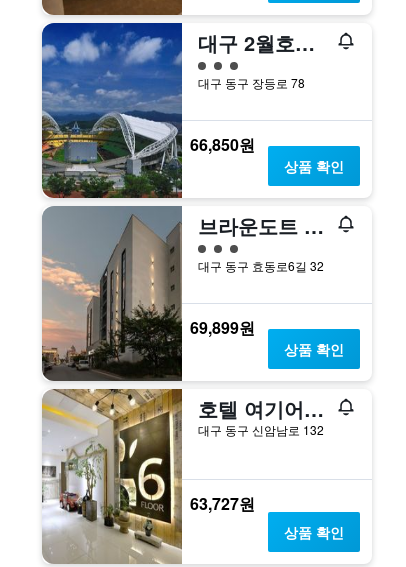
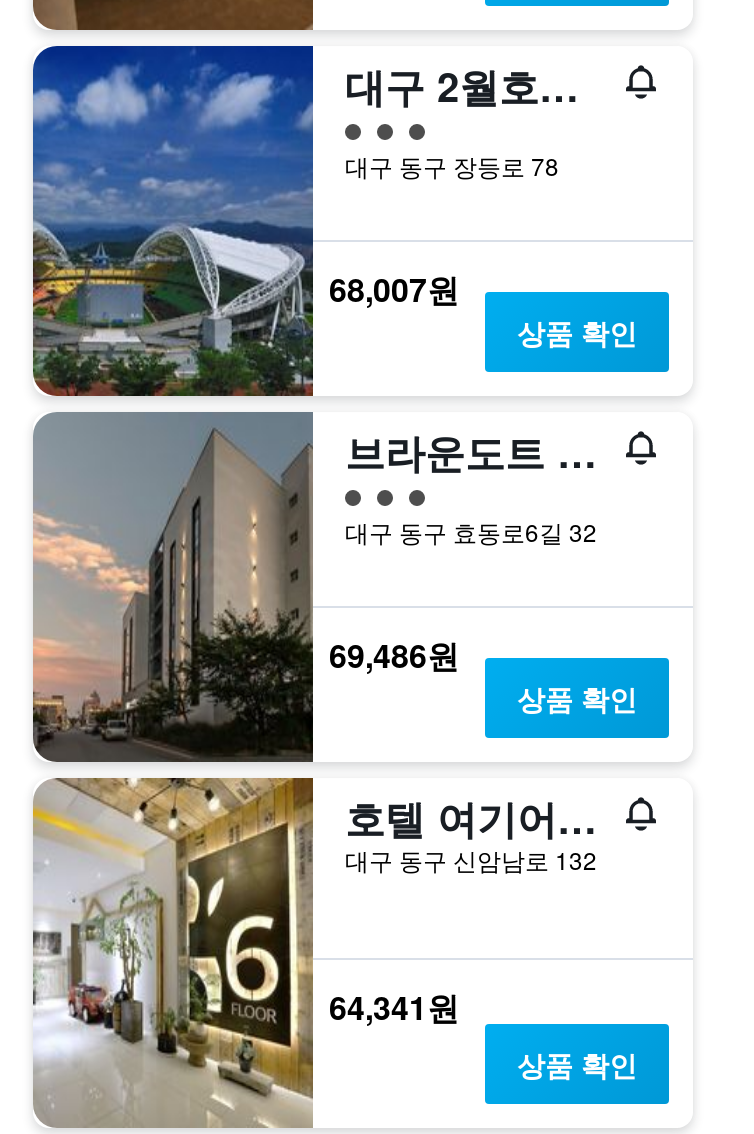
[190,132,255,155] 66,850원 -> [329,265,459,311] 68,007원
[190,315,255,338] 69,899원 -> [329,631,459,677] 69,486원
[190,492,255,515] 63,727원 -> [329,984,459,1030] 64,341원

